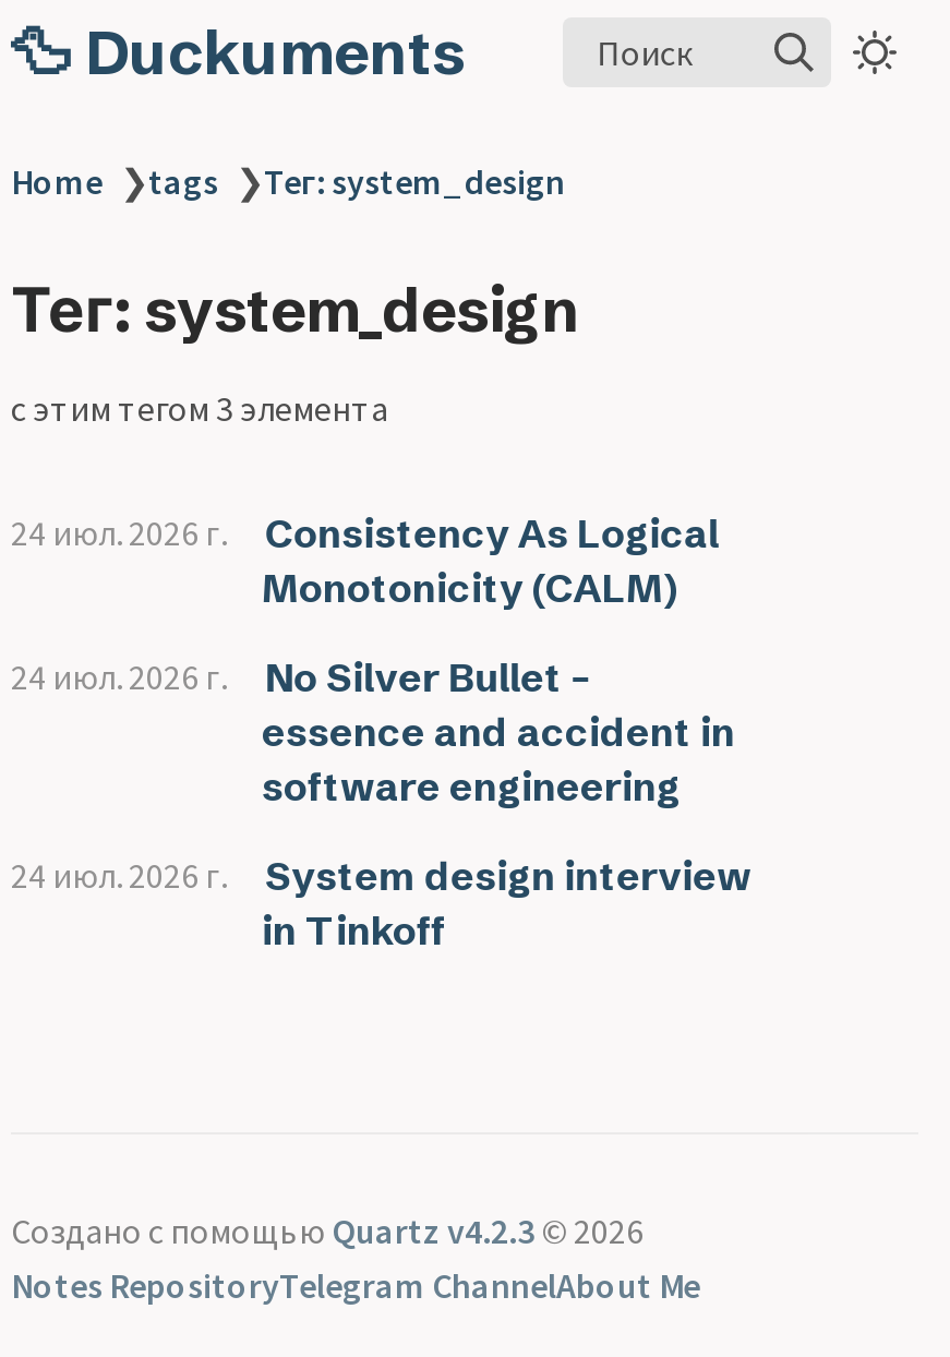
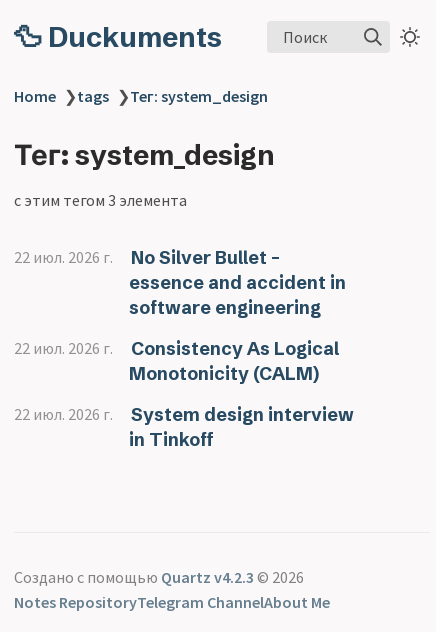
[11,511,227,698] 24 июл. 2026 г. | 24 июл. 2026 г. -> [14,247,113,267] 22 июл. 2026 г.
moved [262,508,719,613] -> [129,337,339,385]: Consistency As Logical | Monotonicity (CALM)
moved [265,652,590,702] -> [131,246,280,269]: No Silver Bullet –
moved [262,707,735,812] -> [129,271,346,319]: essence and accident in | software engineering
[11,853,227,897] 24 июл. 2026 г. -> [14,338,113,424] 22 июл. 2026 г. | 22 июл. 2026 г.

